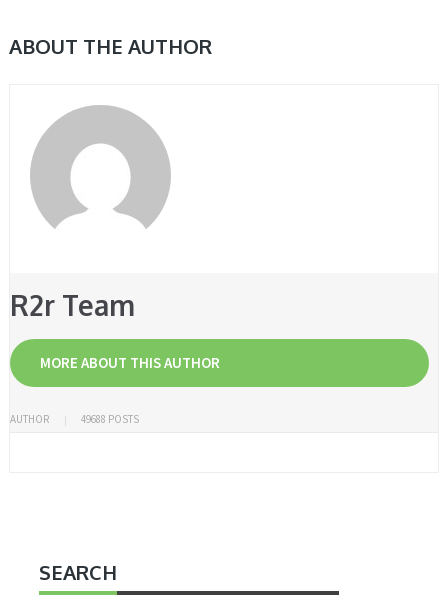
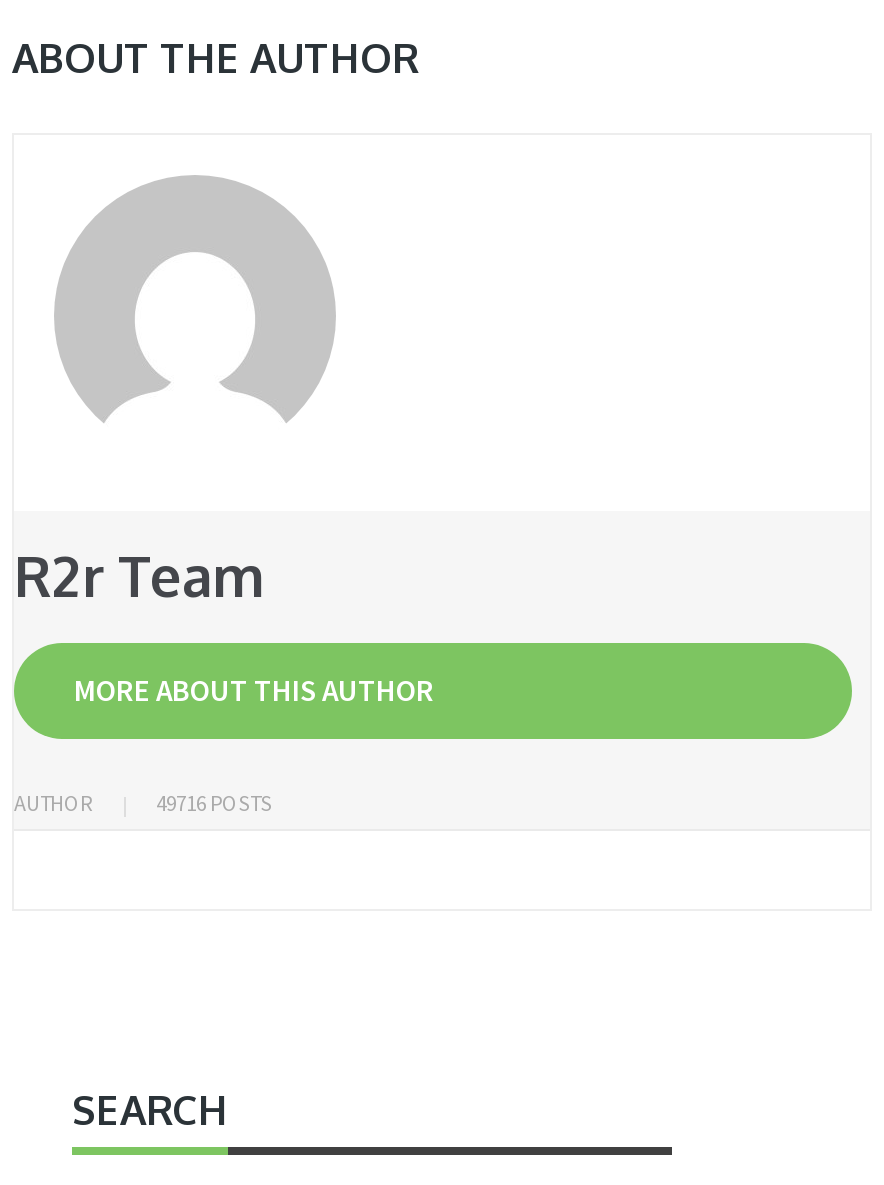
[81,412,139,426] 49688 POSTS -> [156,789,272,817] 49716 POSTS

